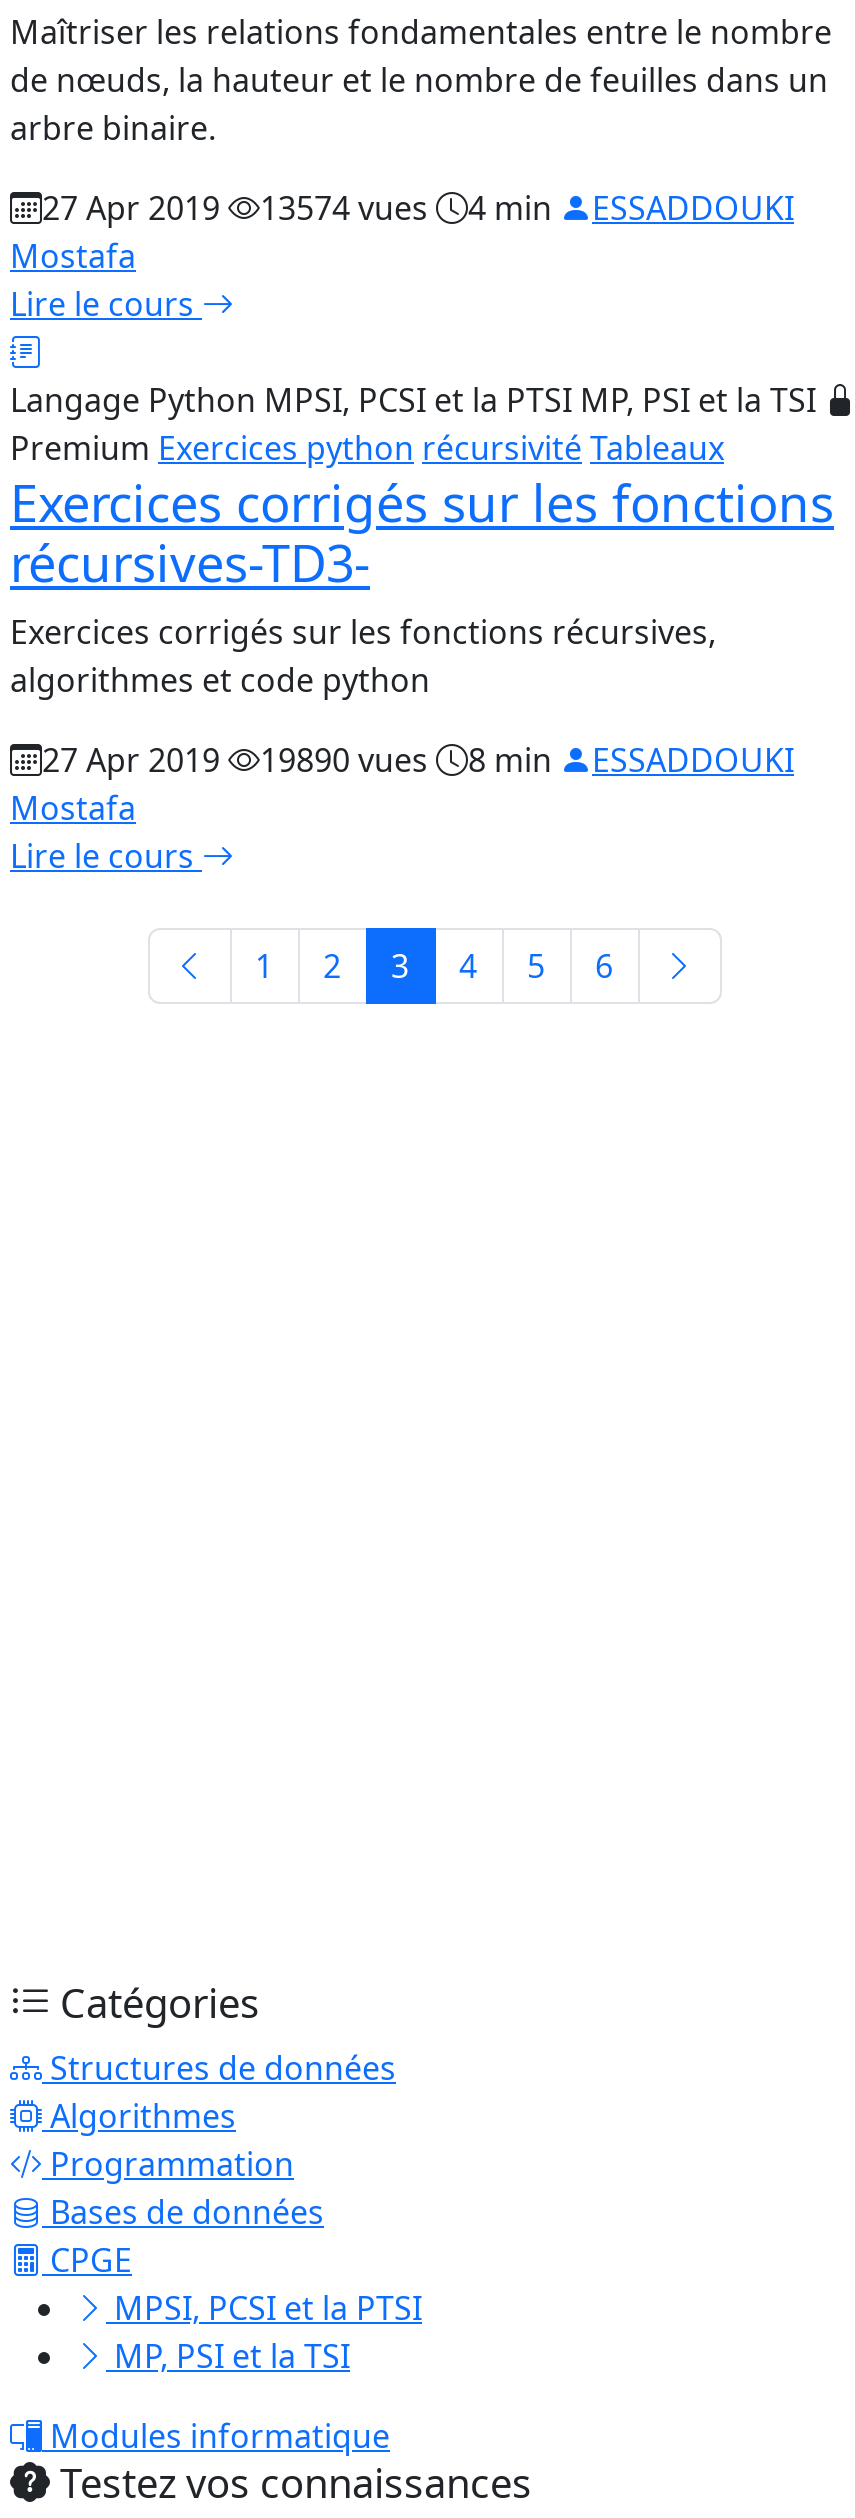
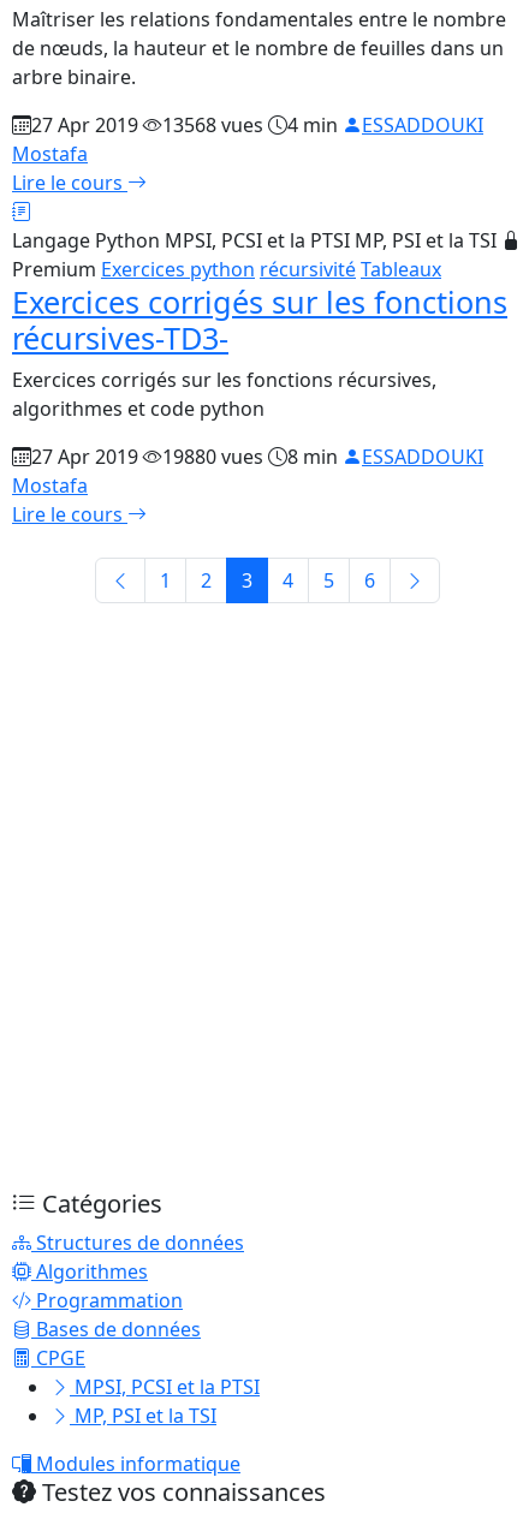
[42,185,794,229] 27 Apr 2019 13574 vues 4 min ESSADDOUKI -> [31,111,483,138] 27 Apr 2019 13568 vues 4 min ESSADDOUKI
[42,737,794,781] 27 Apr 2019 19890 vues 8 min ESSADDOUKI -> [31,443,483,469] 27 Apr 2019 19880 vues 8 min ESSADDOUKI

